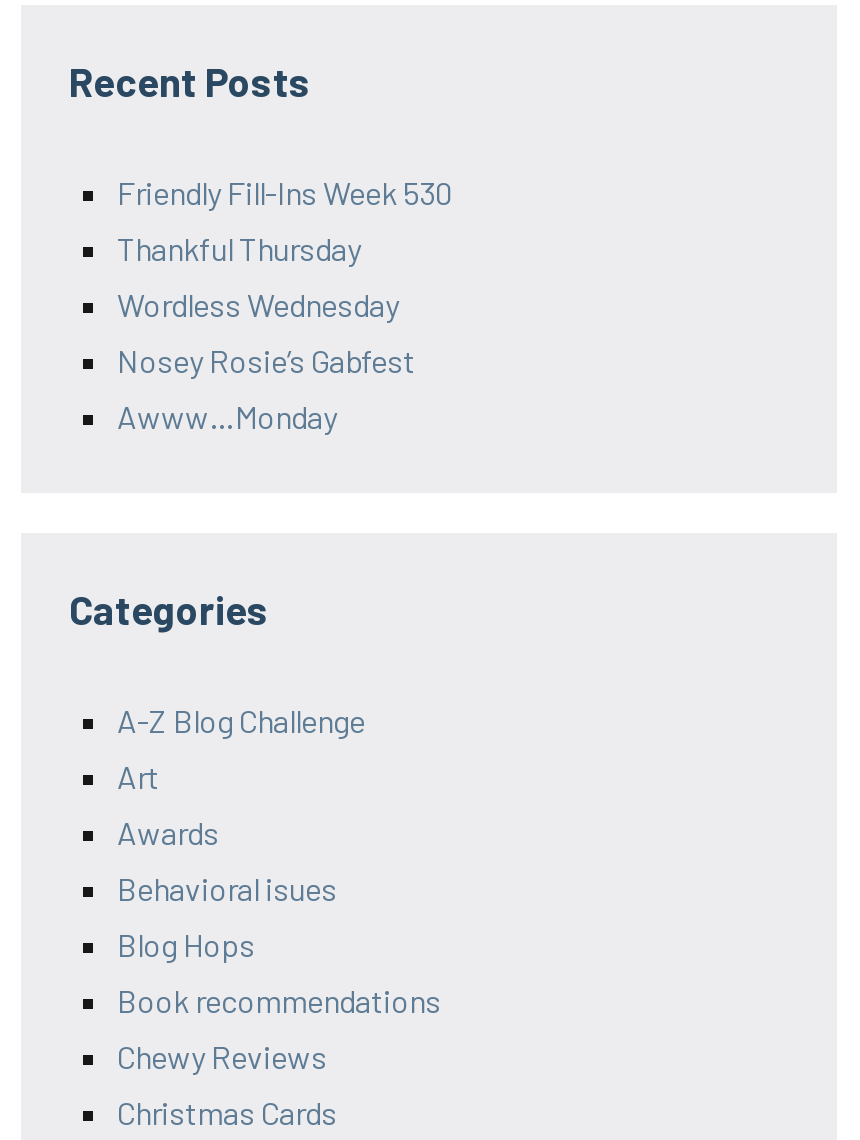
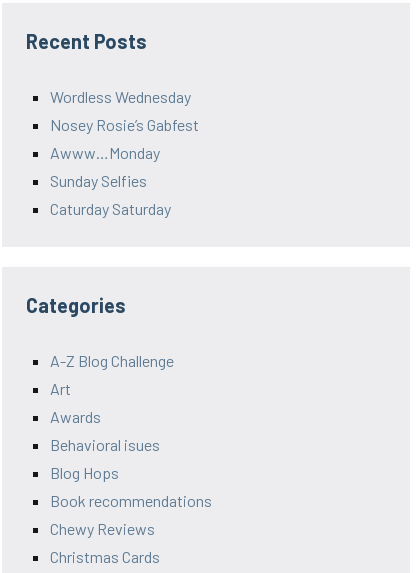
[117,173,453,267] Friendly Fill-Ins Week 530 | Thankful Thursday -> none
moved [117,285,415,435] -> [50,87,199,162]: Wordless Wednesday | Nosey Rosie’s Gabfest | Awww…Monday
none -> [50,171,171,218] Sunday Selfies | Caturday Saturday

